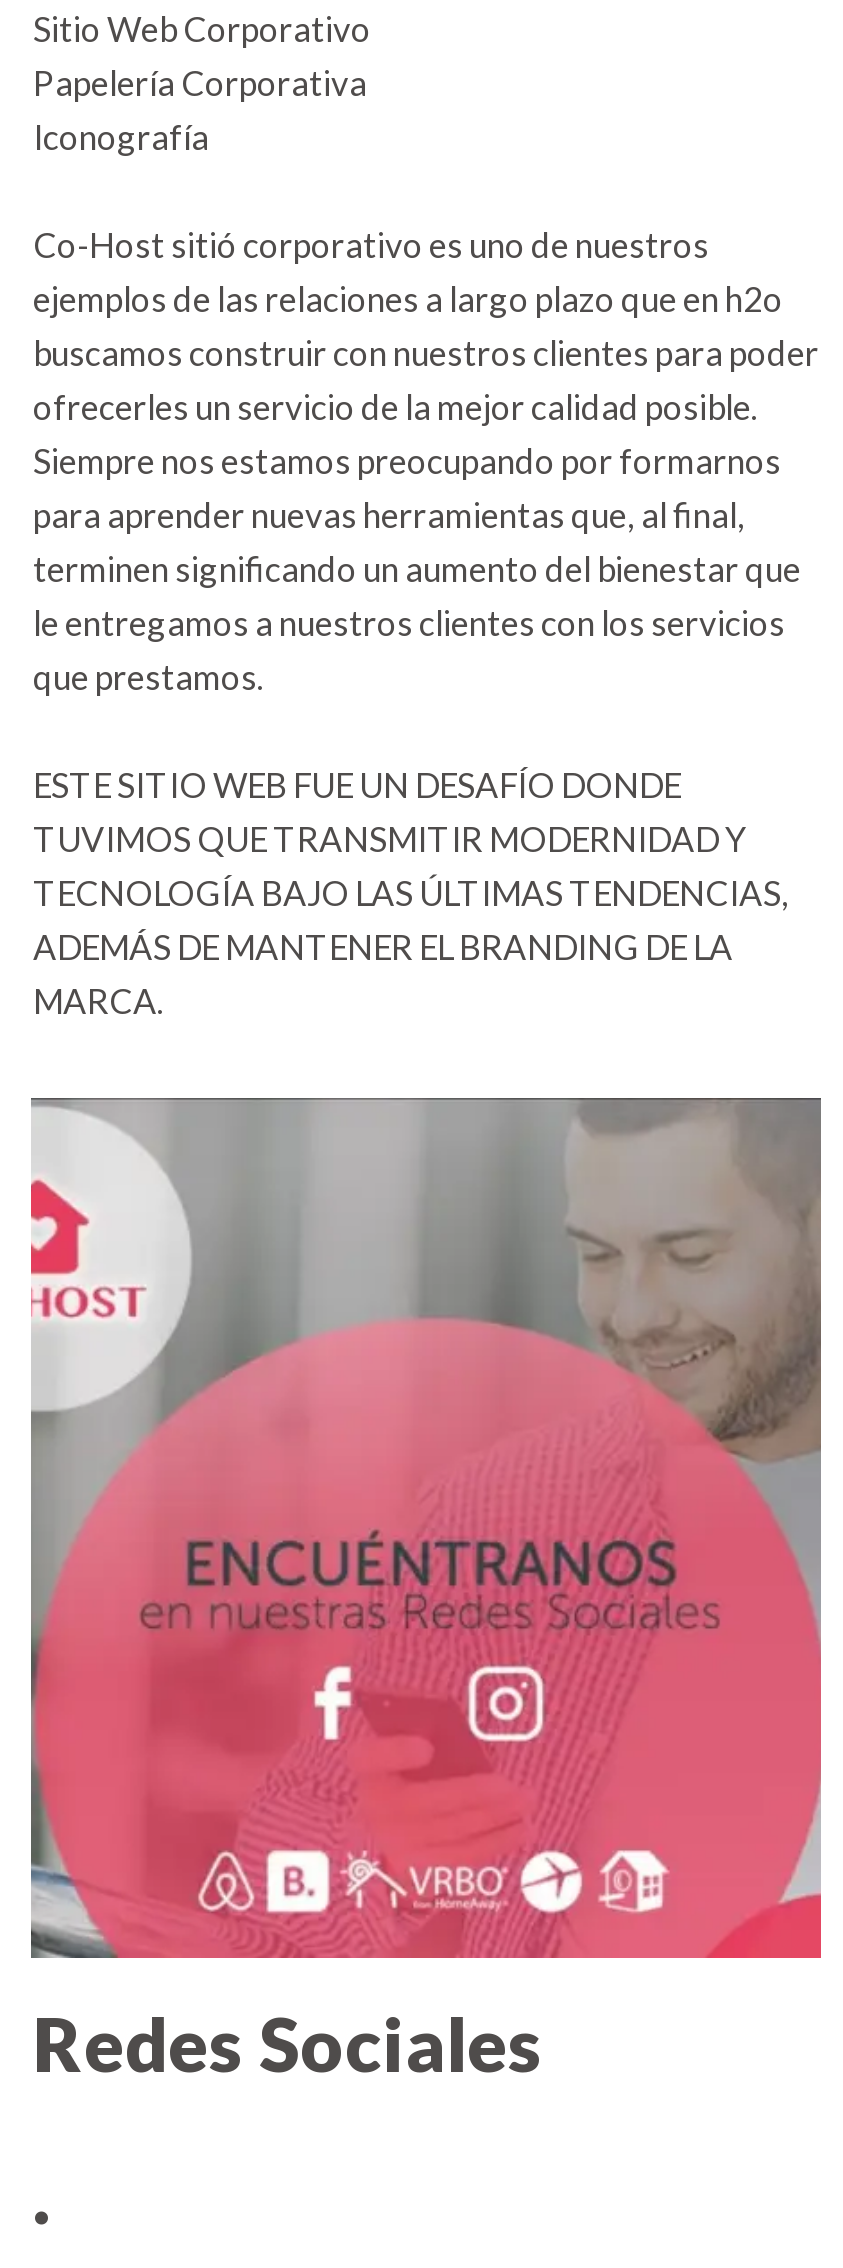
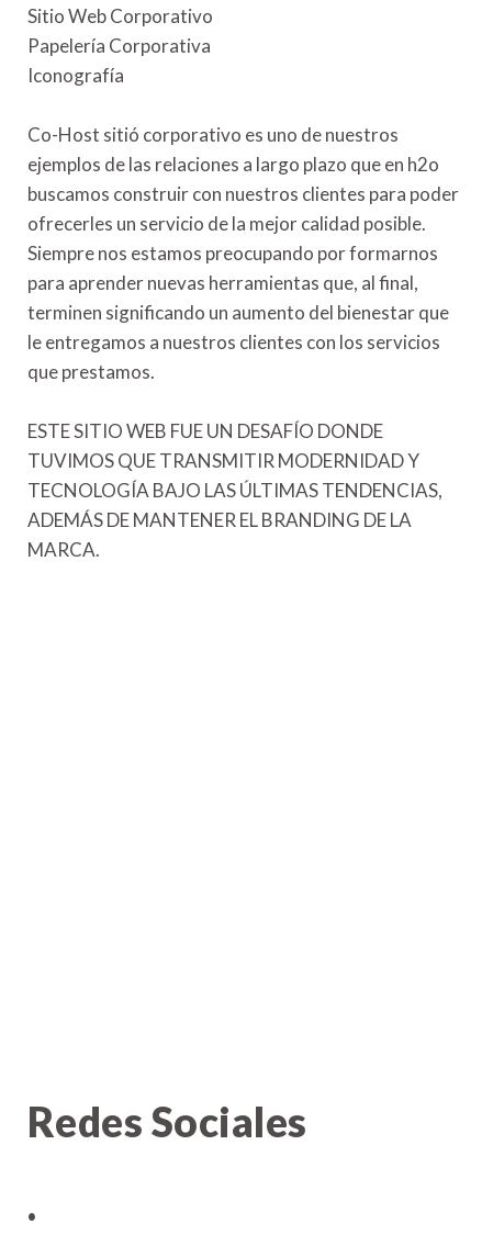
[29,1096,823,1960] [image] -> none

